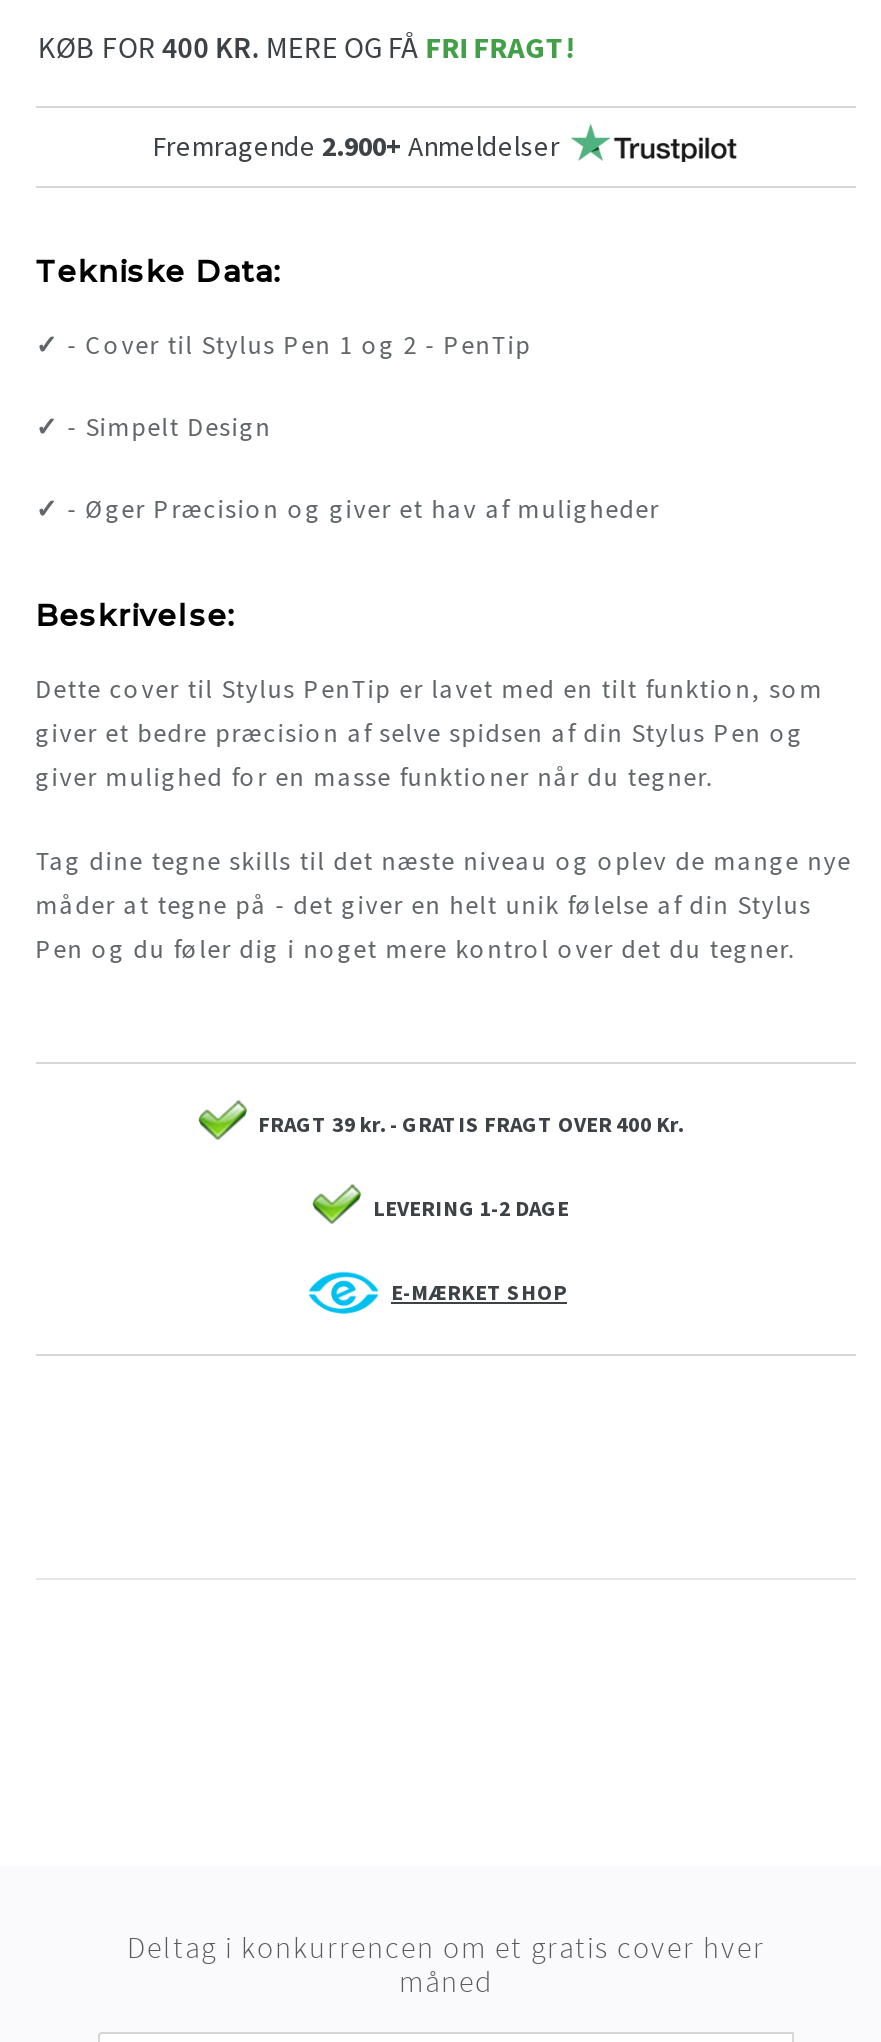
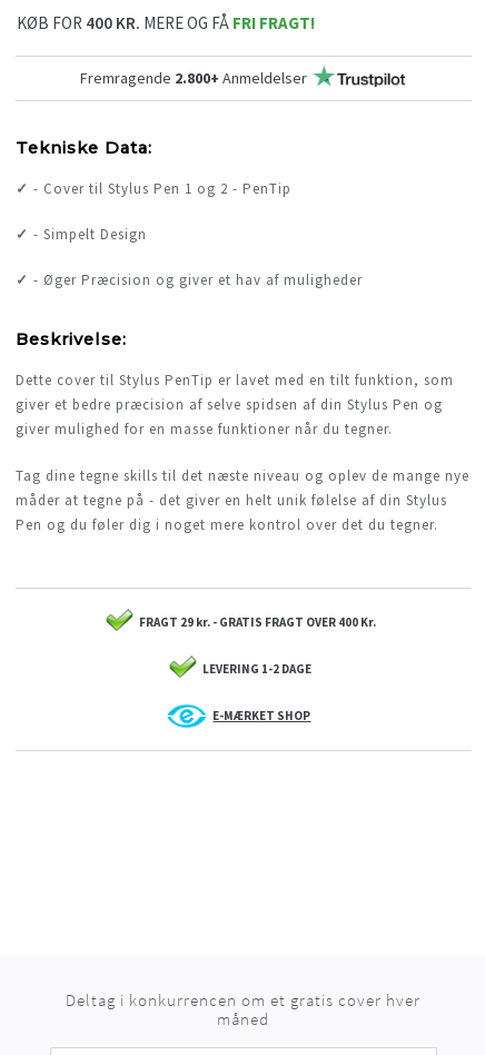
[152,127,560,163] Fremragende 2.900+ Anmeldelser -> [80,67,307,87] Fremragende 2.800+ Anmeldelser
[258,1110,684,1138] FRAGT 39 kr. - GRATIS FRAGT OVER 400 Kr. -> [139,614,376,630] FRAGT 29 kr. - GRATIS FRAGT OVER 400 Kr.

